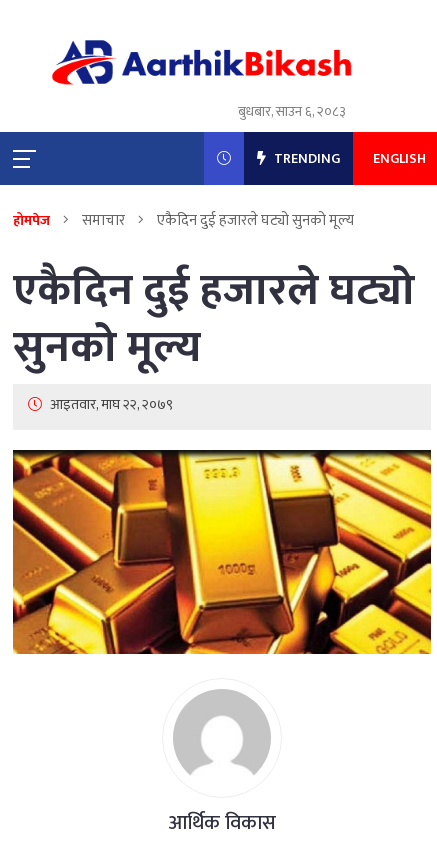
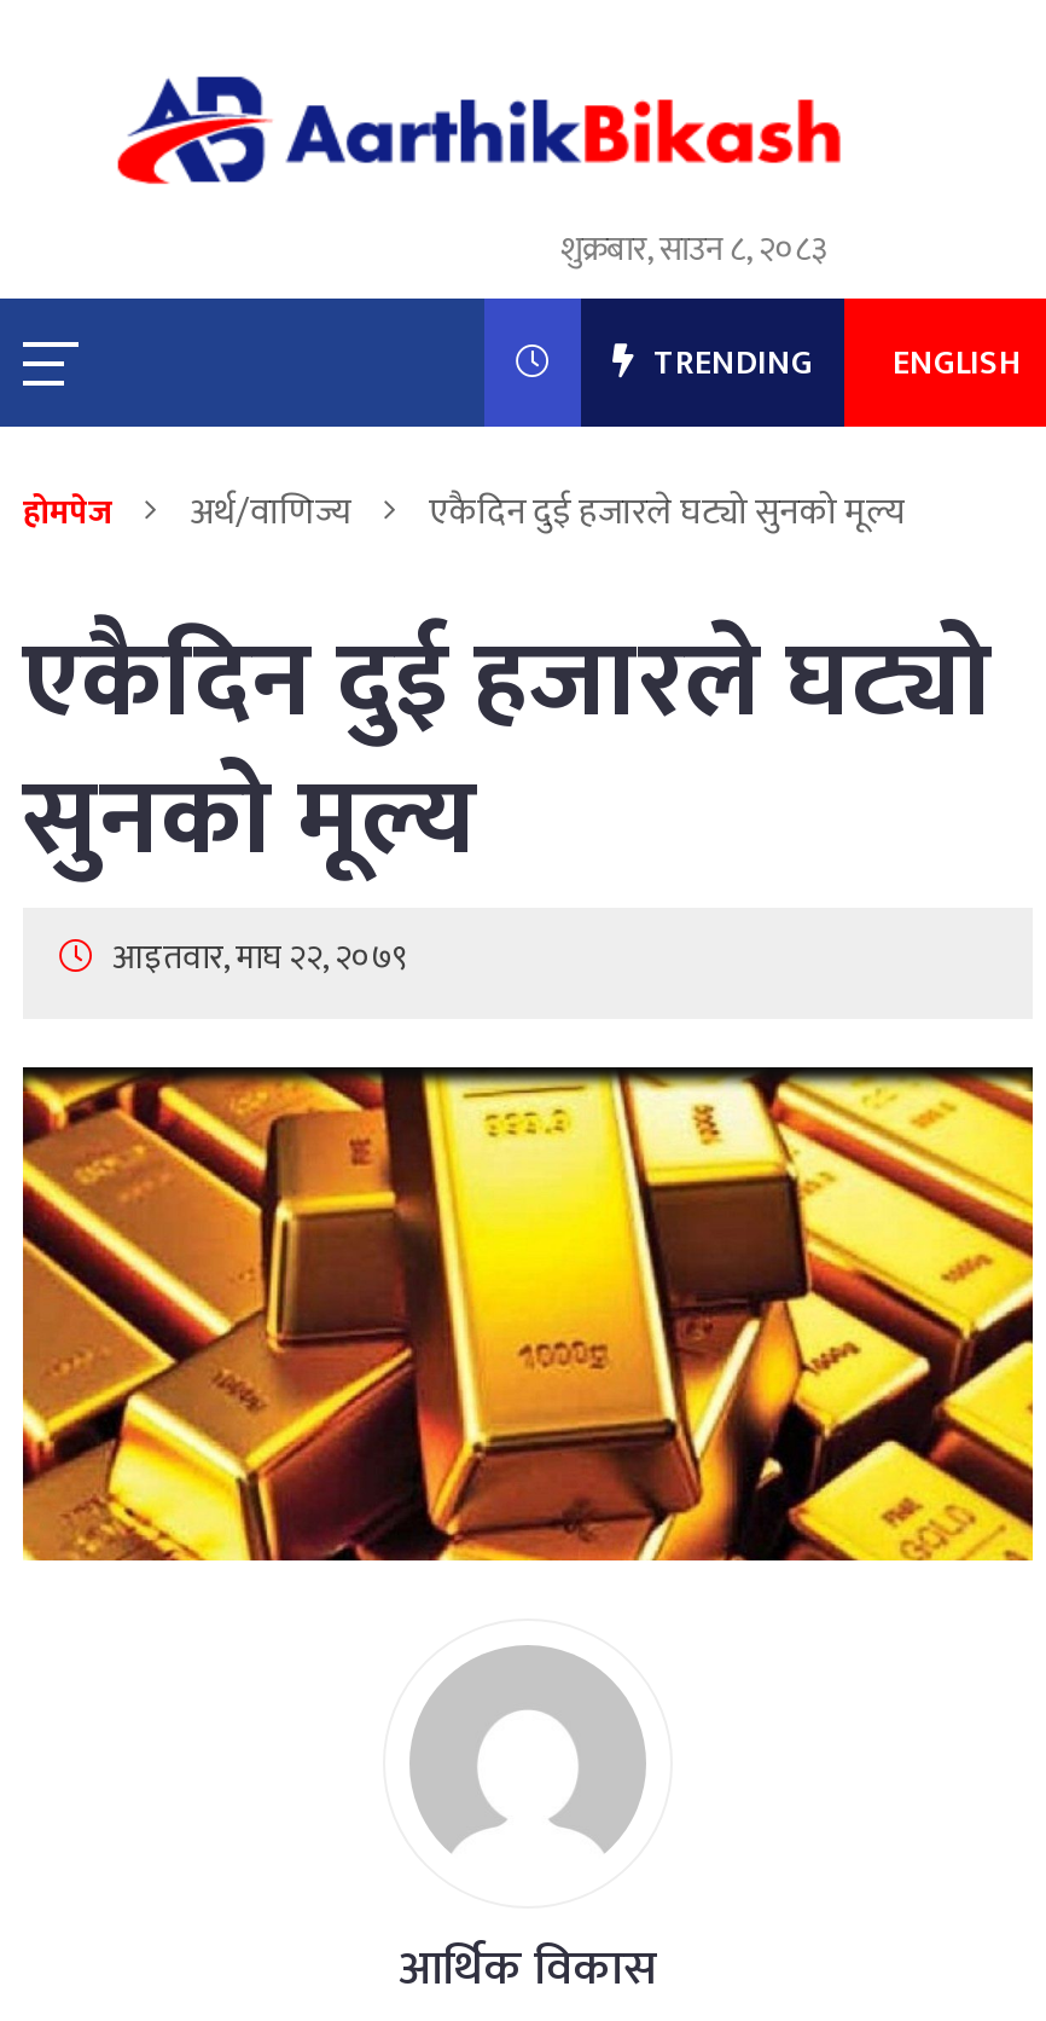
[238,100,346,123] बुधबार, साउन ६, २०८३ -> [560,221,828,277] शुक्रबार, साउन ८, २०८३
[82,208,125,233] समाचार -> [190,483,351,543] अर्थ/वाणिज्य

